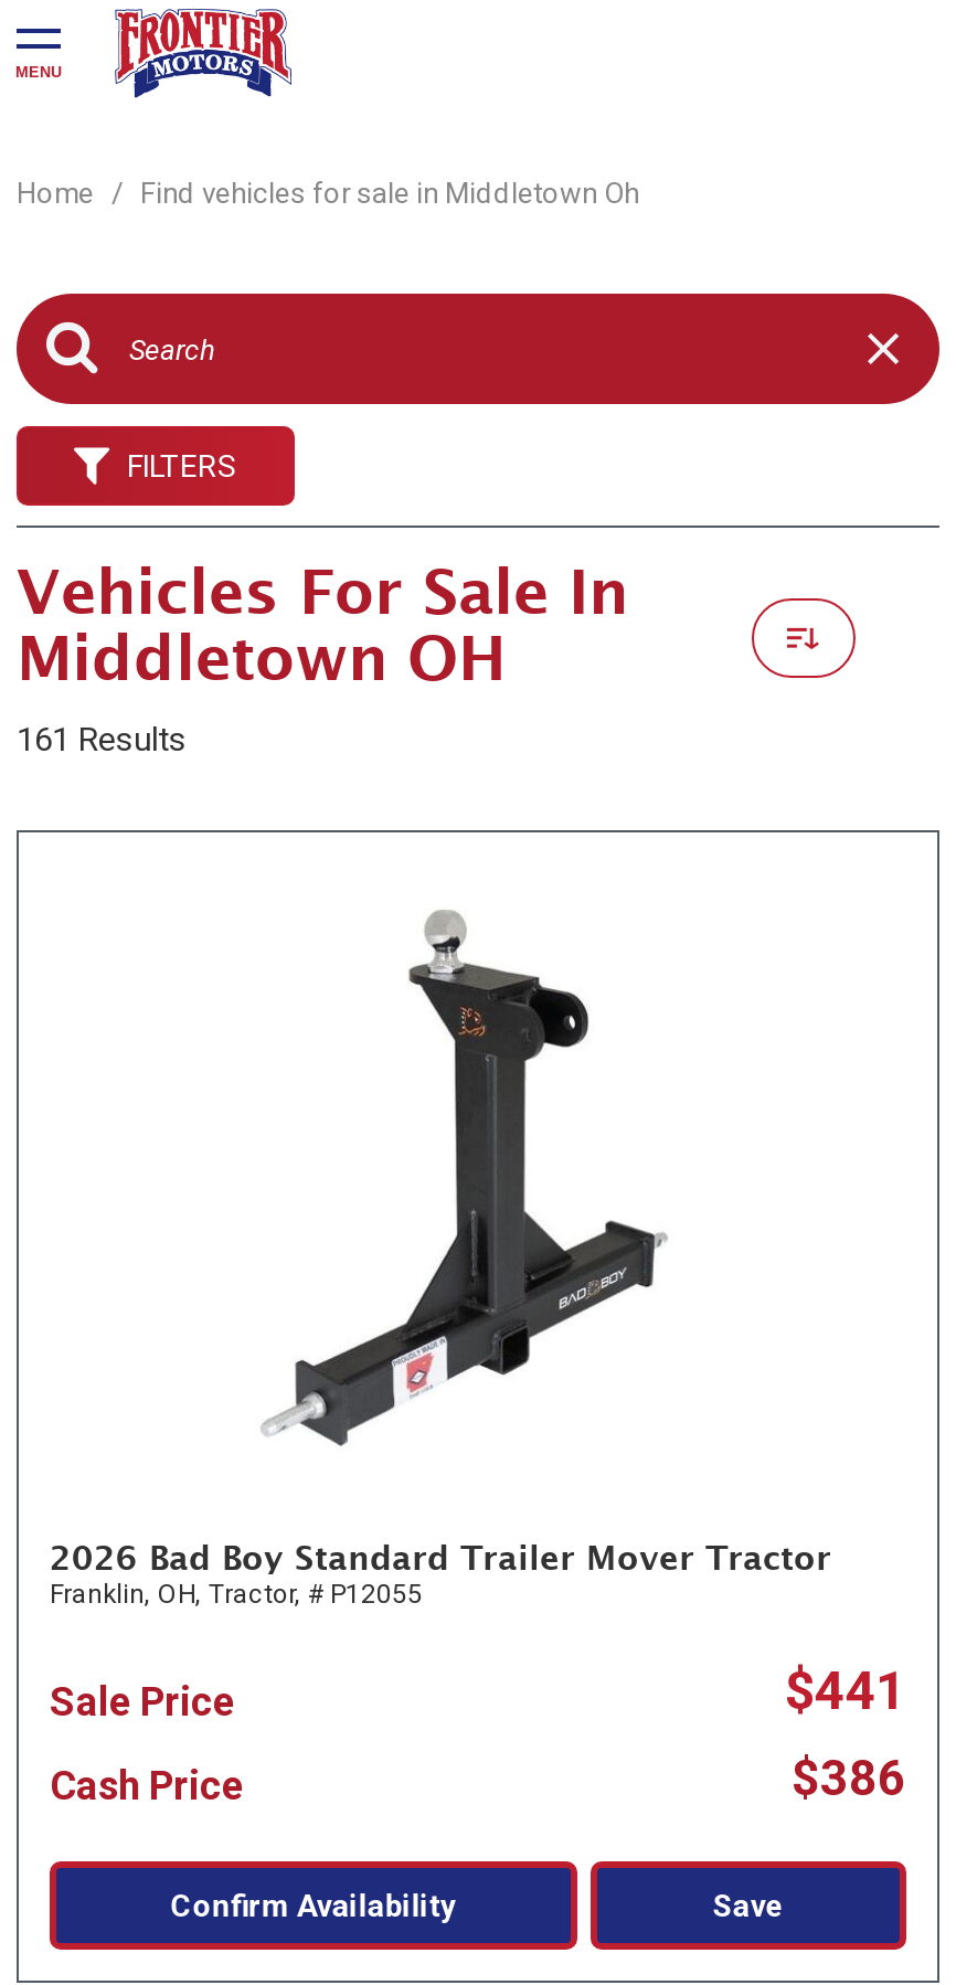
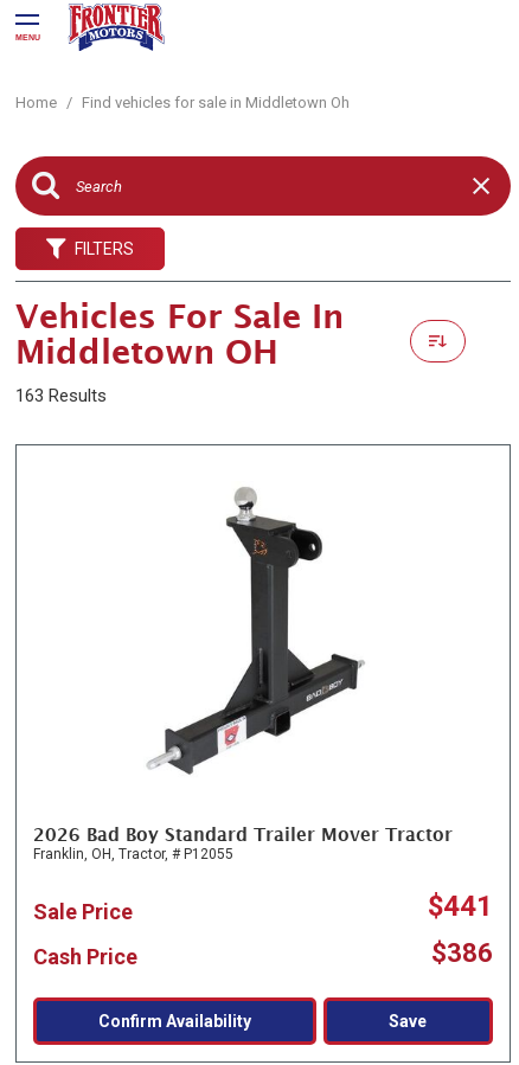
[17,720,187,760] 161 Results -> [15,385,107,406] 163 Results

